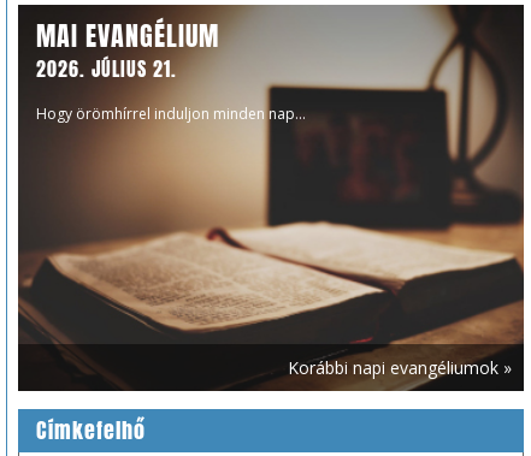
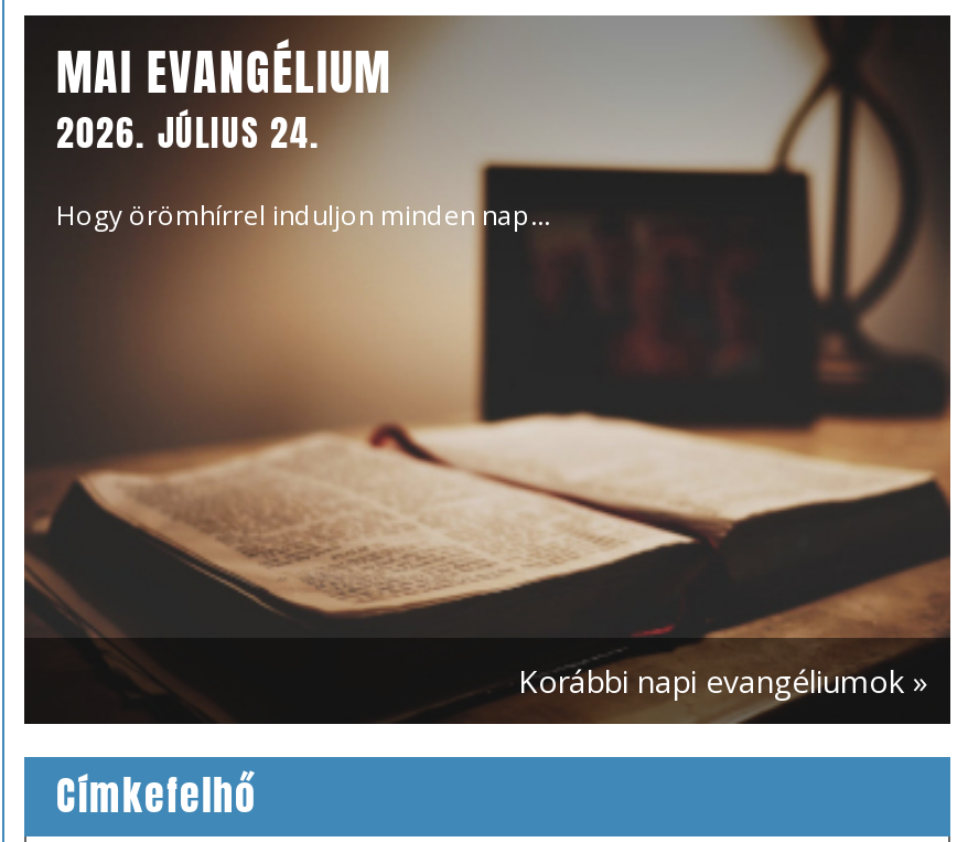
[36,55,176,82] 2026. JÚLIUS 21. -> [56,107,321,158] 2026. JÚLIUS 24.

